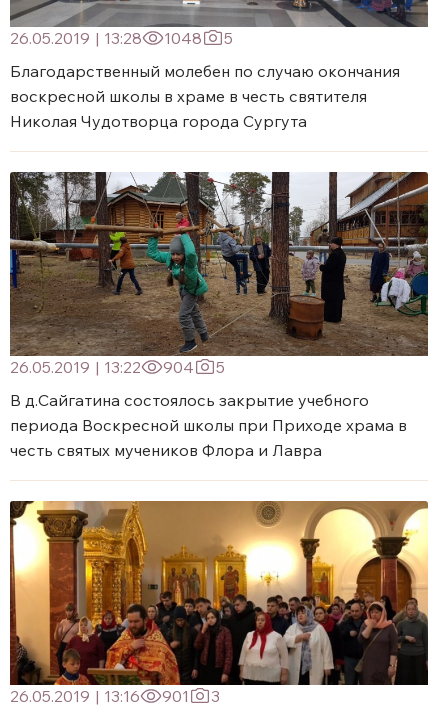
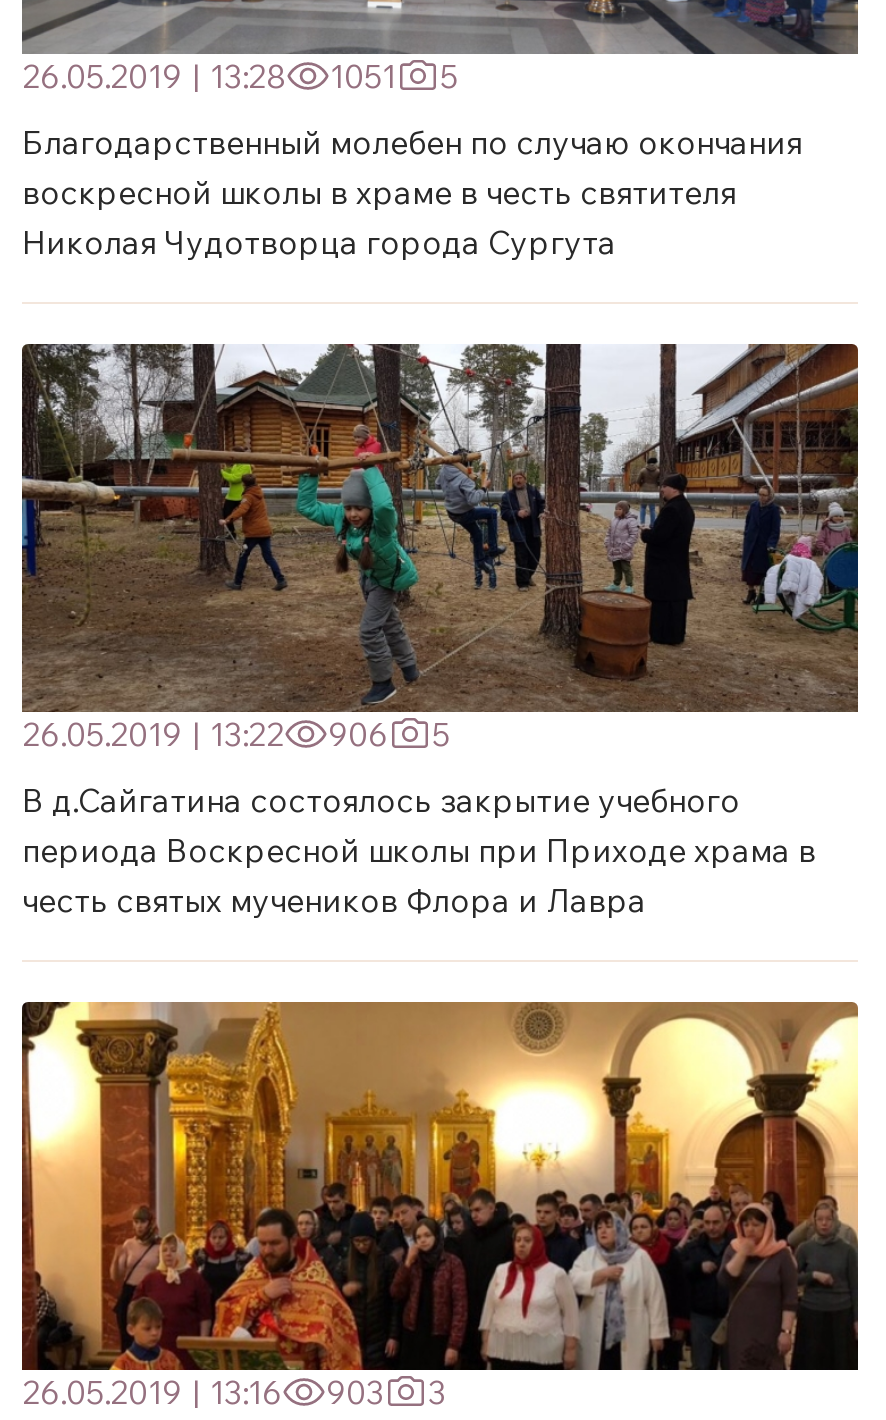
[164,28,202,48] 1048 -> [330,56,396,96] 1051
[163,357,194,377] 904 -> [328,714,388,754] 906
[162,686,189,706] 901 -> [326,1372,384,1412] 903

